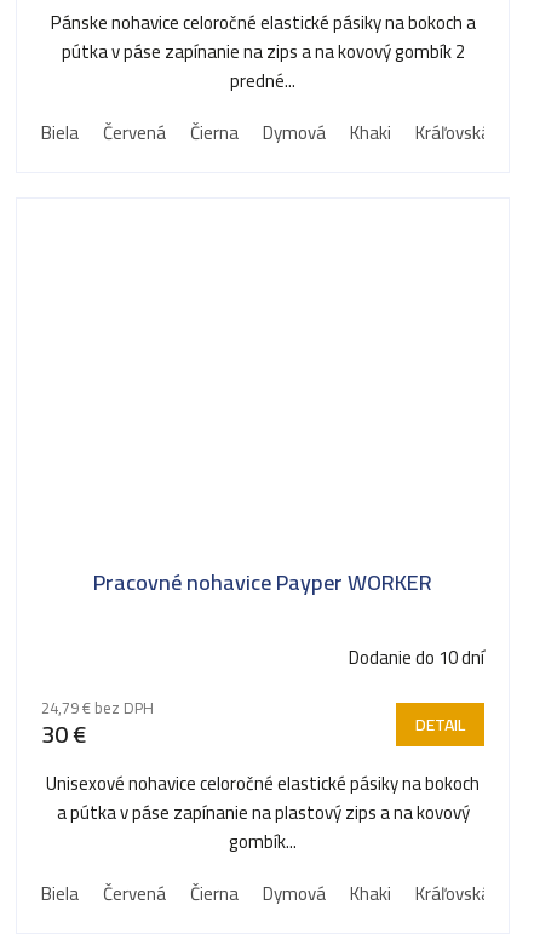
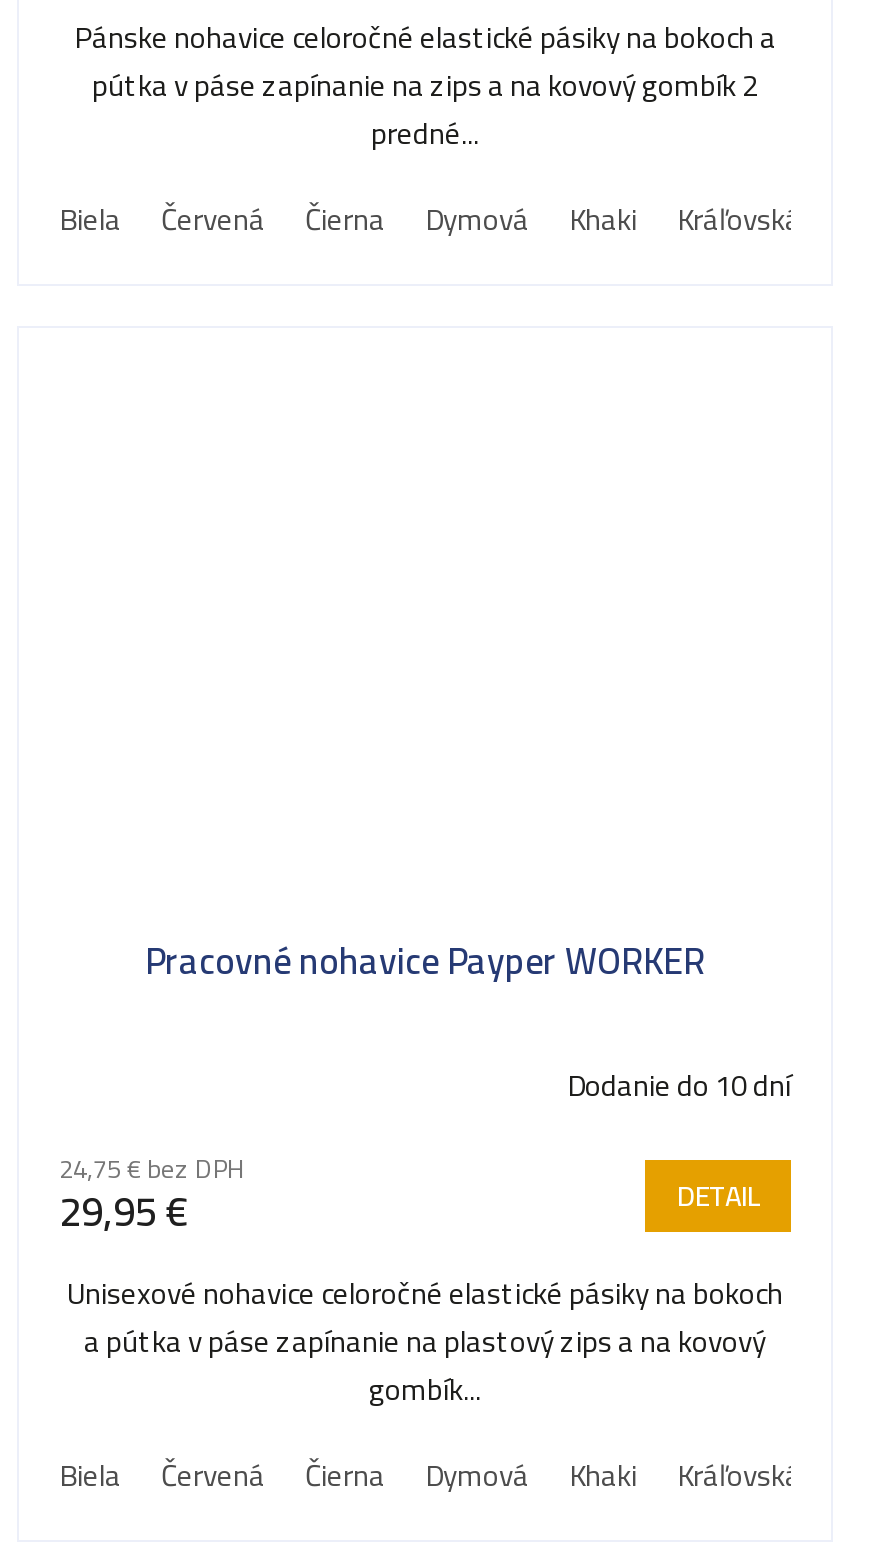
[41,694,154,723] 24,79 € bez DPH -> [59,1145,245,1193] 24,75 € bez DPH
[41,712,86,757] 30 € -> [59,1175,187,1249] 29,95 €

